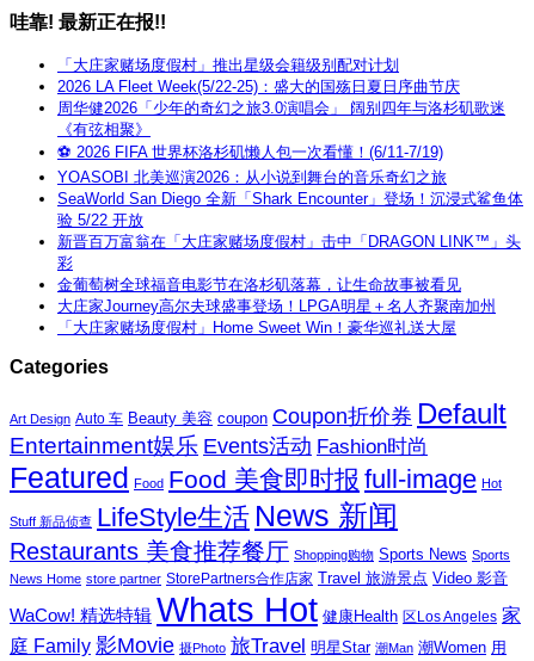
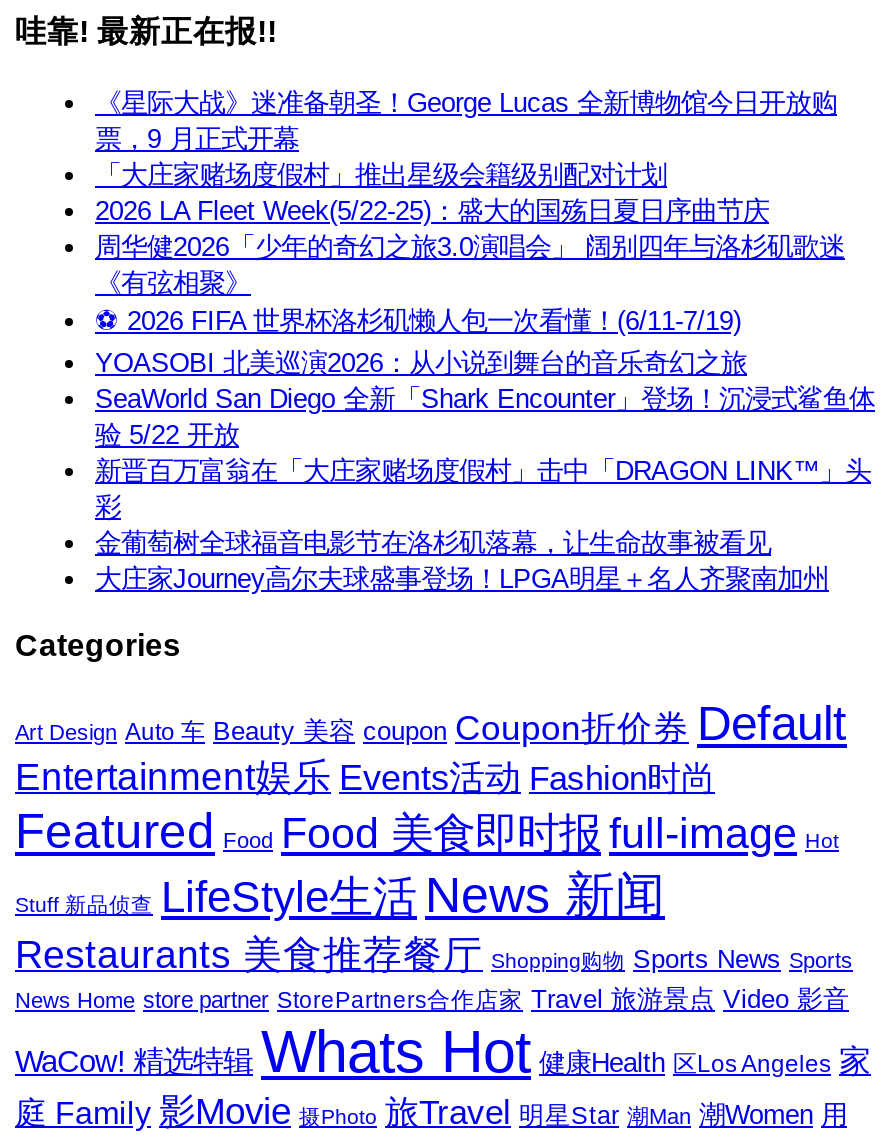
none -> [95,87,837,153] 《星际大战》迷准备朝圣！George Lucas 全新博物馆今日开放购 | 票，9 月正式开幕
moved [57,56,523,315] -> [95,159,875,593]: 「大庄家赌场度假村」推出星级会籍级别配对计划 | 2026 LA Fleet Week(5/22-25)：盛大的国殇日夏日序曲节庆 | 周华健2026「少年的奇幻之旅3.0演唱会」 阔别四年与洛杉矶歌迷 | ... | 金葡萄树全球福音电影节在洛杉矶落幕，让生命故事被看见 | 大庄家Journey高尔夫球盛事登场！LPGA明星＋名人齐聚南加州
[57,318,456,336] 「大庄家赌场度假村」Home Sweet Win！豪华巡礼送大屋 -> none

